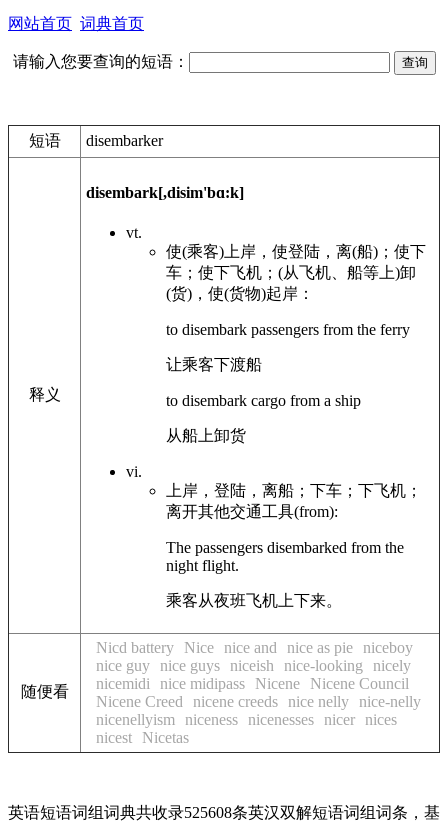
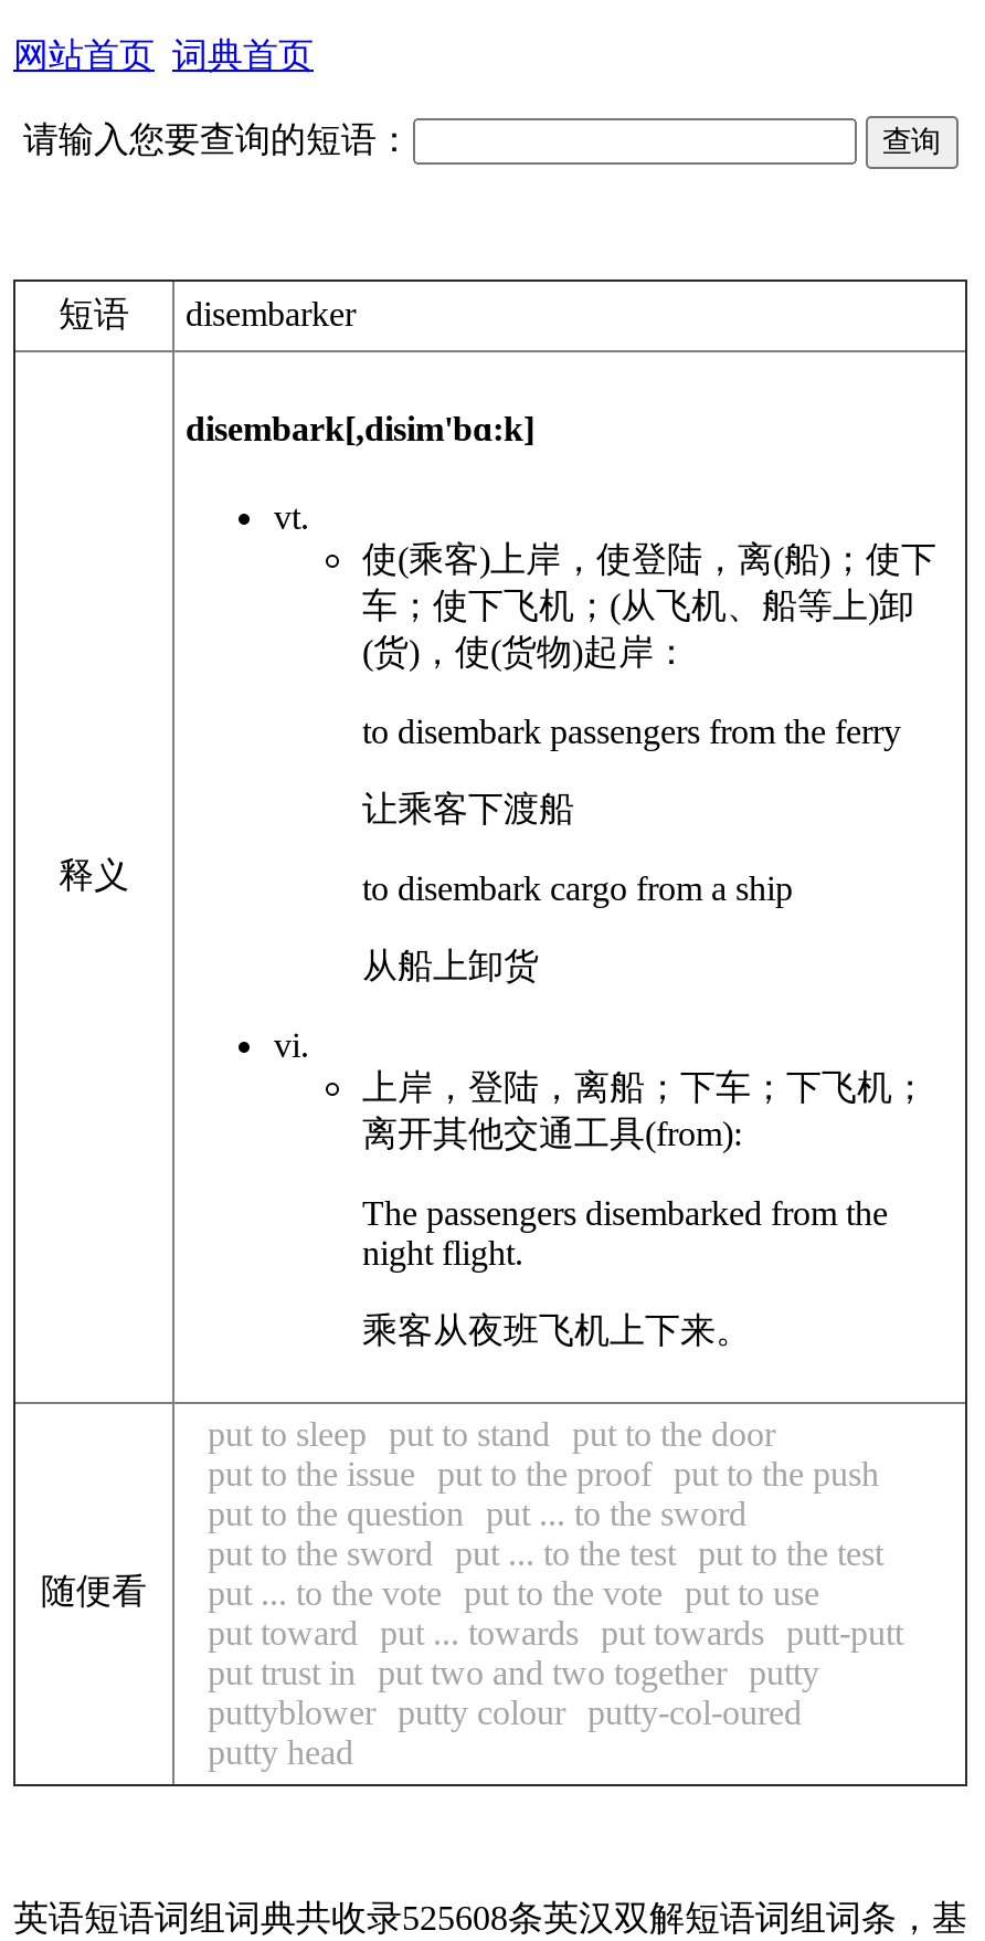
[96,639,421,746] Nicd battery Nice nice and nice as pie niceboy | nice guy nice guys niceish nice-looking nicely | nicemidi nice midipass Nicene Nicene Council | Nicene Creed nicene creeds nice nelly nice-nelly | nicenellyism niceness nicenesses nicer nices | nicest Nicetas -> [208,1415,903,1771] put to sleep put to stand put to the door | put to the issue put to the proof put to the push | put to the question put ... to the sword | put to the sword put ... to the test put to the test | put ... to the vote put to the vote put to use | put toward put ... towards put towards putt-putt | put trust in put two and two together putty | puttyblower putty colour putty-col-oured | putty head

